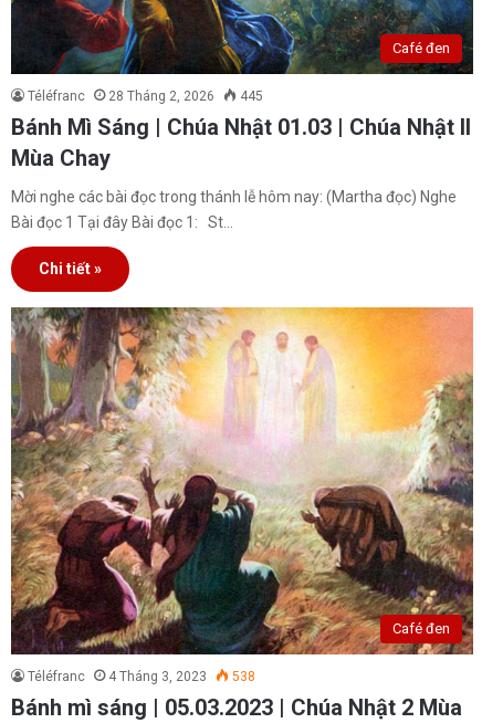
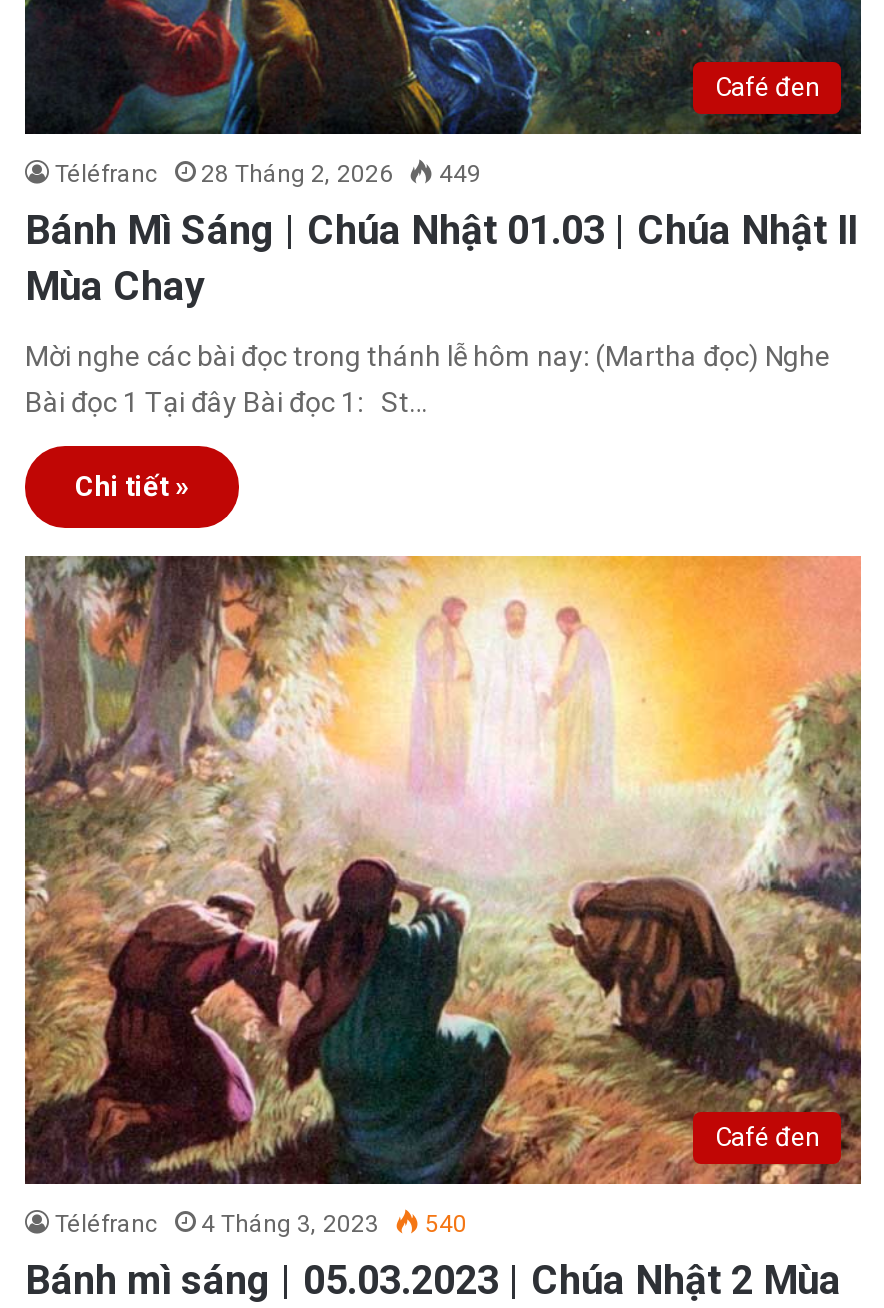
[28,89,263,104] Téléfranc 28 Tháng 2, 2026 445 -> [55,160,481,188] Téléfranc 28 Tháng 2, 2026 449
[28,668,255,684] Téléfranc 4 Tháng 3, 2023 538 -> [55,1209,467,1237] Téléfranc 4 Tháng 3, 2023 540

